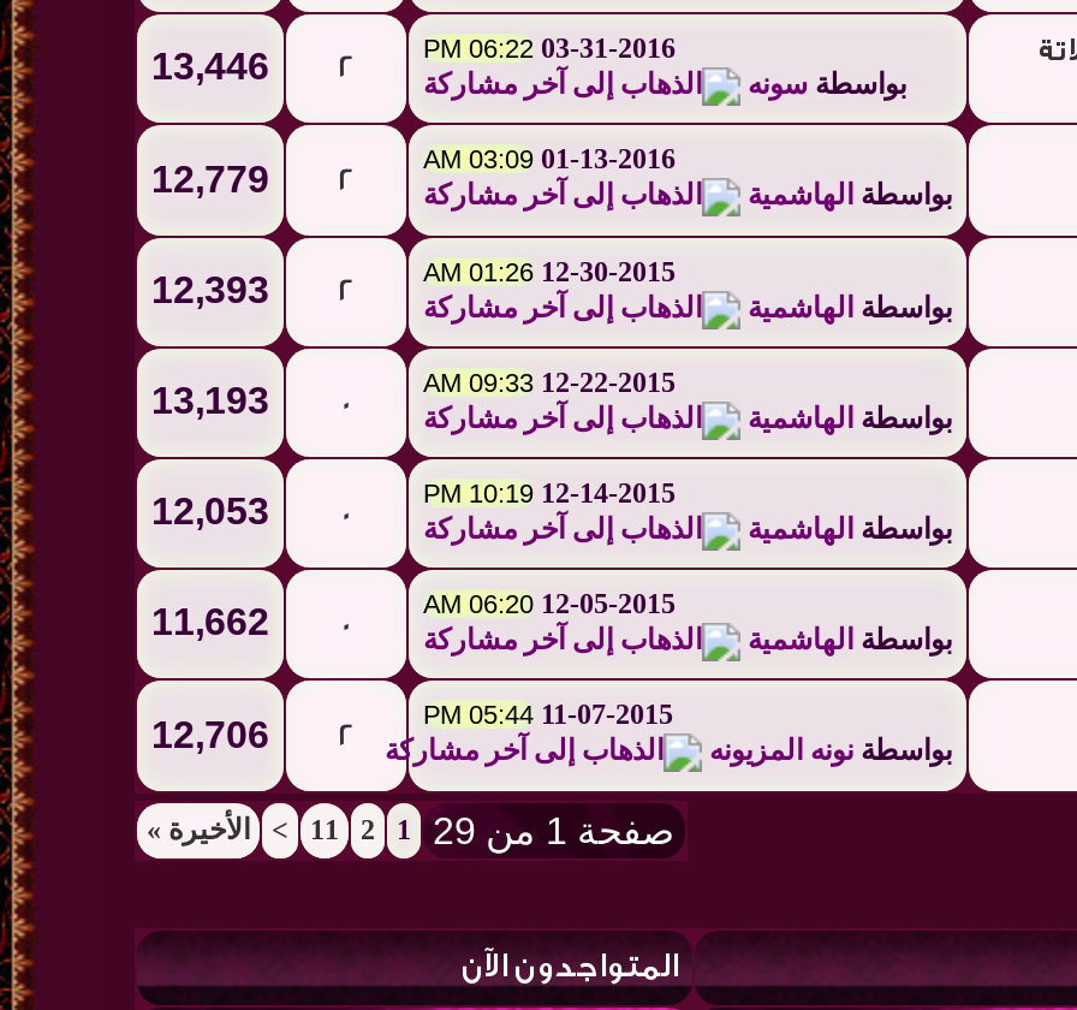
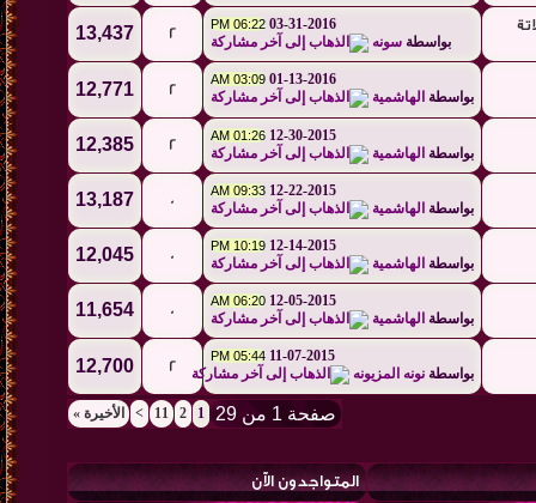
[151,46,269,87] 13,446 -> [75,23,134,43] 13,437
[151,159,269,200] 12,779 -> [75,79,134,99] 12,771
[151,269,269,310] 12,393 -> [75,134,134,154] 12,385
[151,380,269,421] 13,193 -> [75,189,134,210] 13,187
[151,491,269,531] 12,053 -> [75,244,134,265] 12,045
[151,601,269,642] 11,662 -> [75,299,134,320] 11,654
[151,714,269,755] 12,706 -> [75,356,134,376] 12,700

